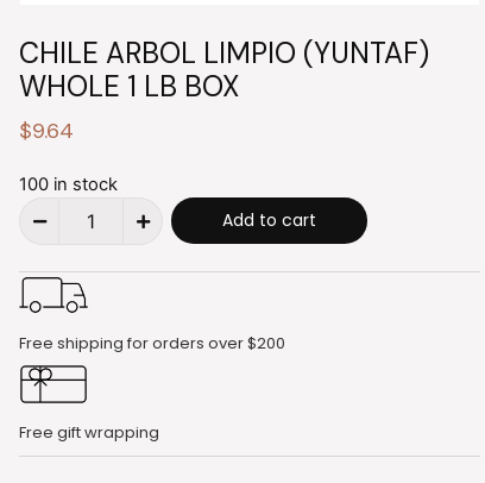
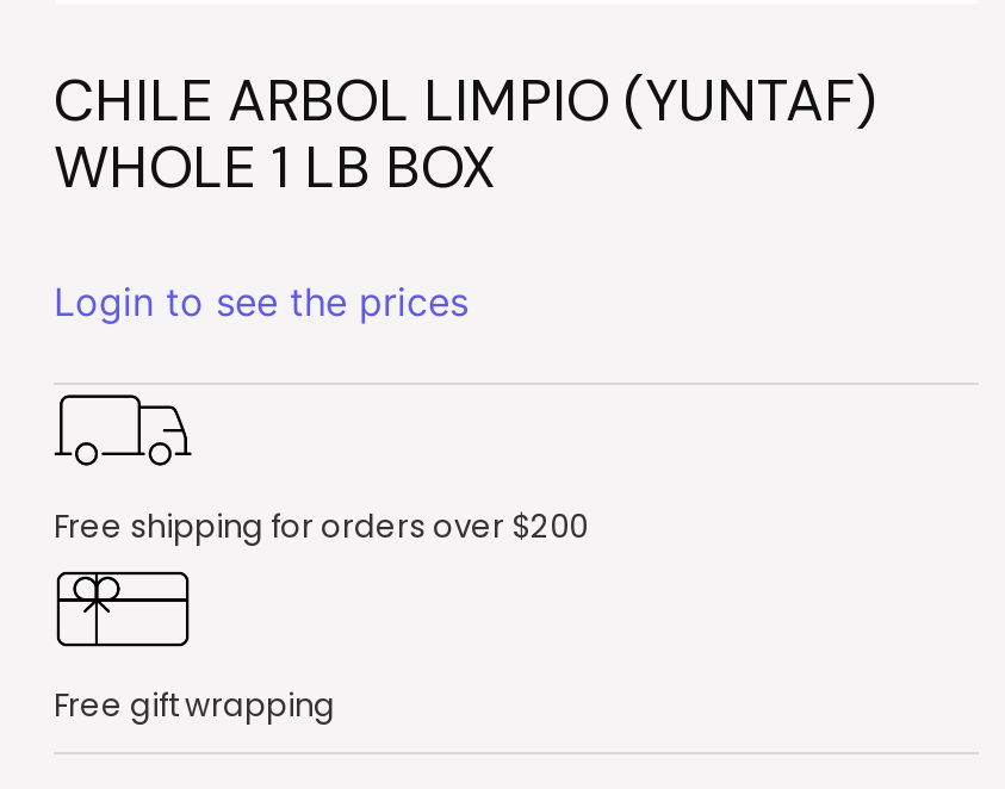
[19,117,316,232] $9.64 | 100 in stock | Add to cart -> [54,279,469,326] Login to see the prices

